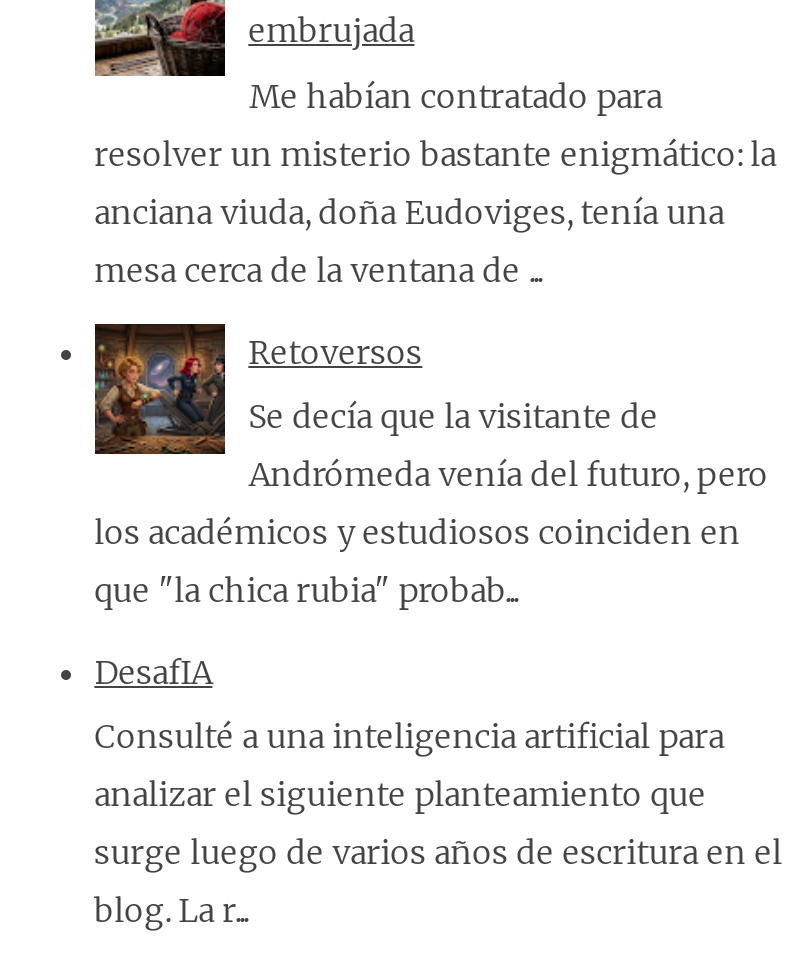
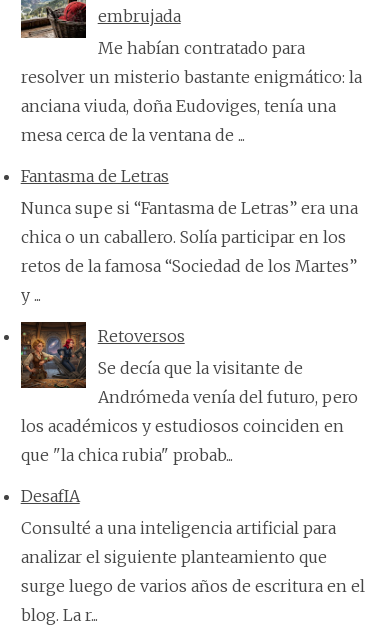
none -> [21,166,358,305] Fantasma de Letras | Nunca supe si “Fantasma de Letras” era una | chica o un caballero. Solía participar en los | retos de la famosa “Sociedad de los Martes” | y ...

